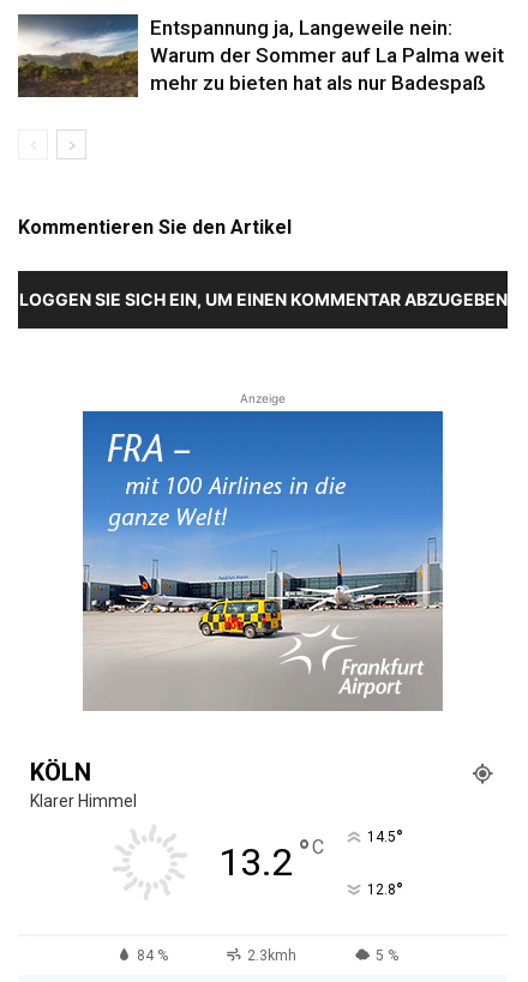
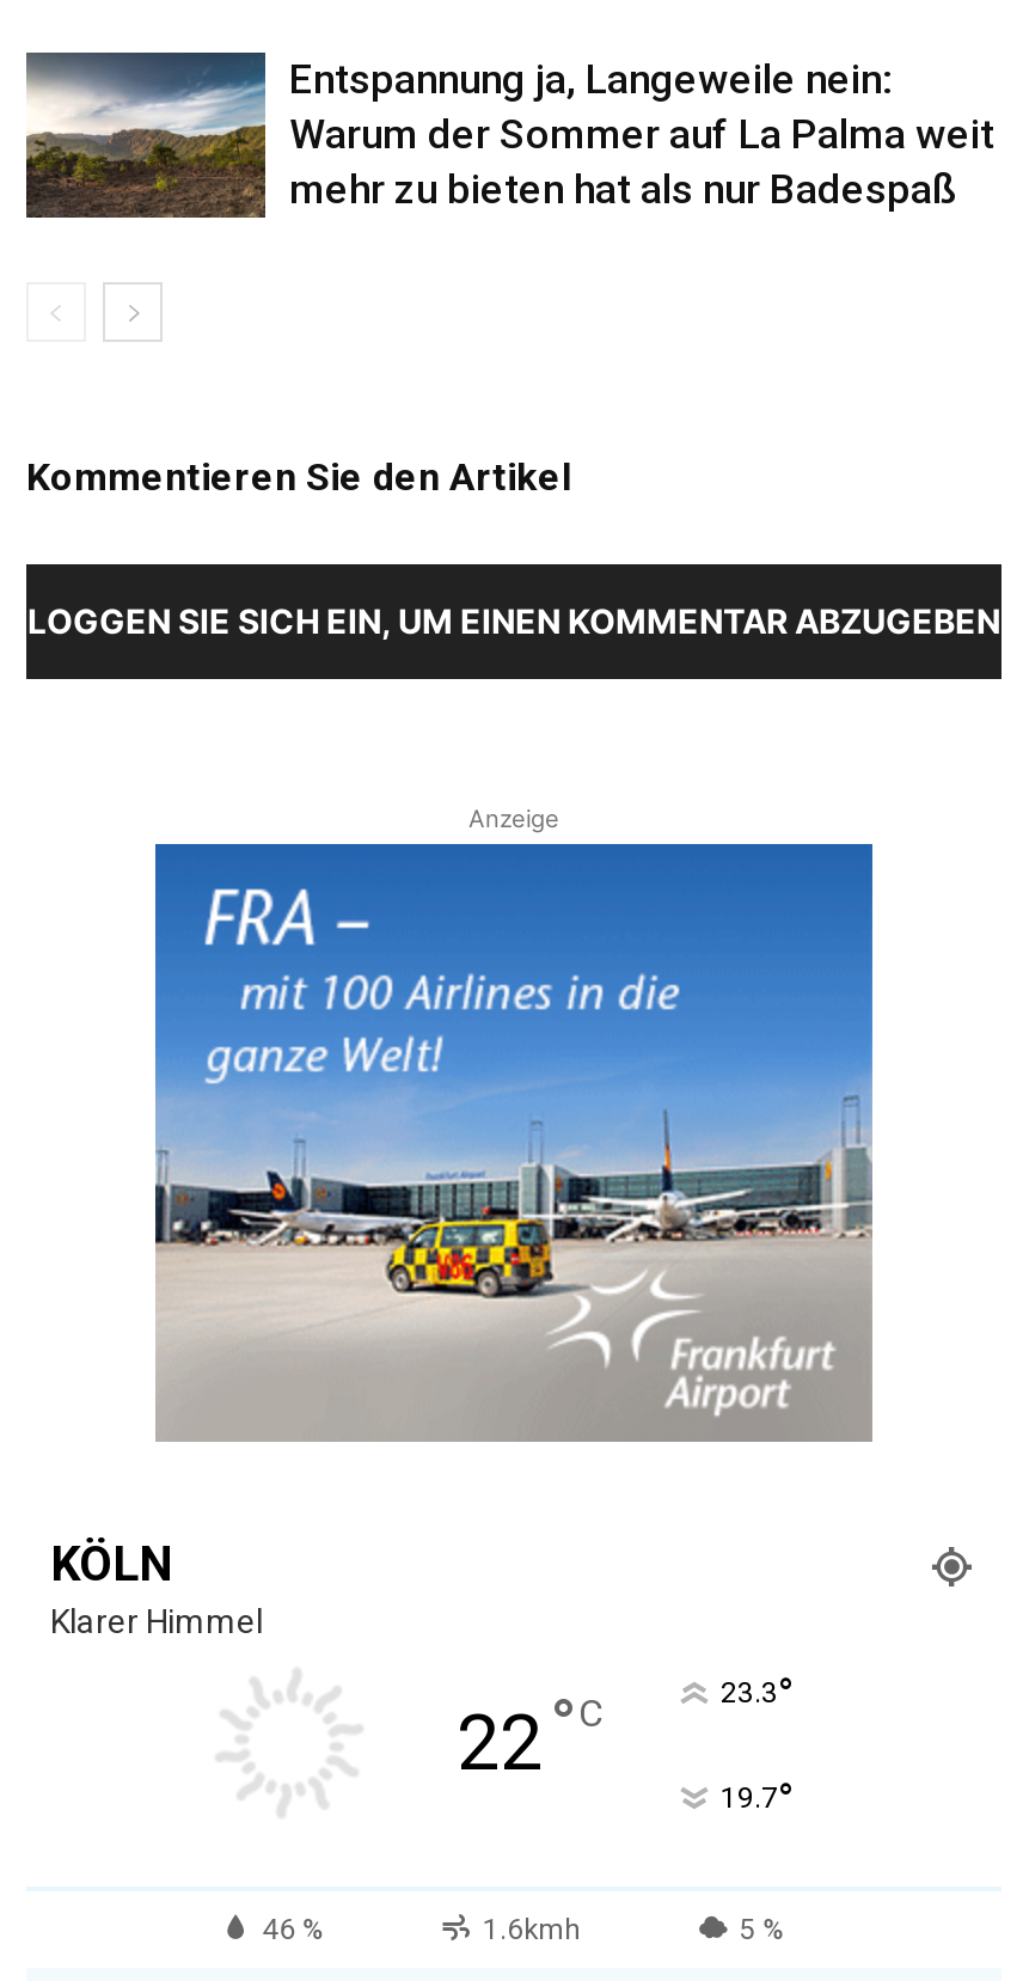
[218,826,403,885] 13.2 °C | 14.5° -> [457,1670,792,1790] 22 °C | 23.3°
[367,878,403,903] 12.8° -> [721,1775,792,1826] 19.7°
[136,948,296,965] 84 % | 2.3kmh -> [262,1914,581,1948] 46 % | 1.6kmh

